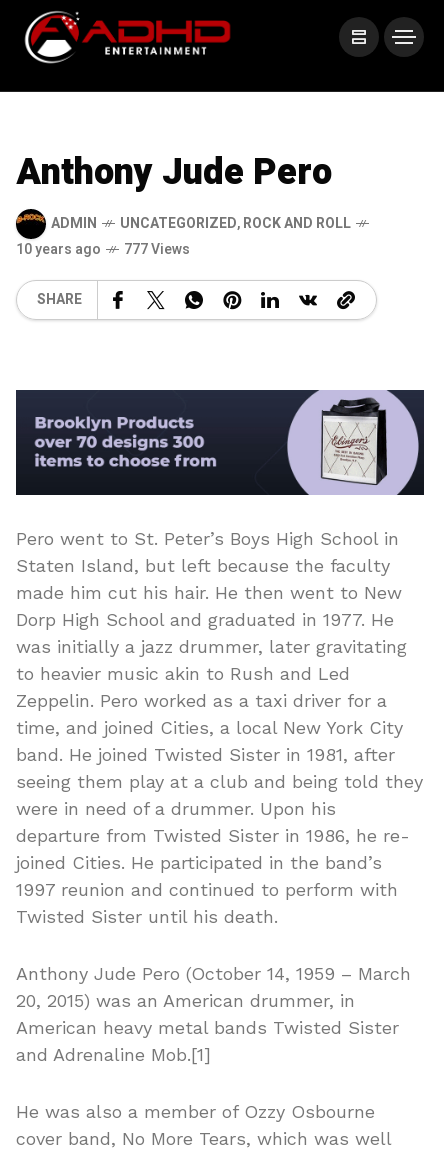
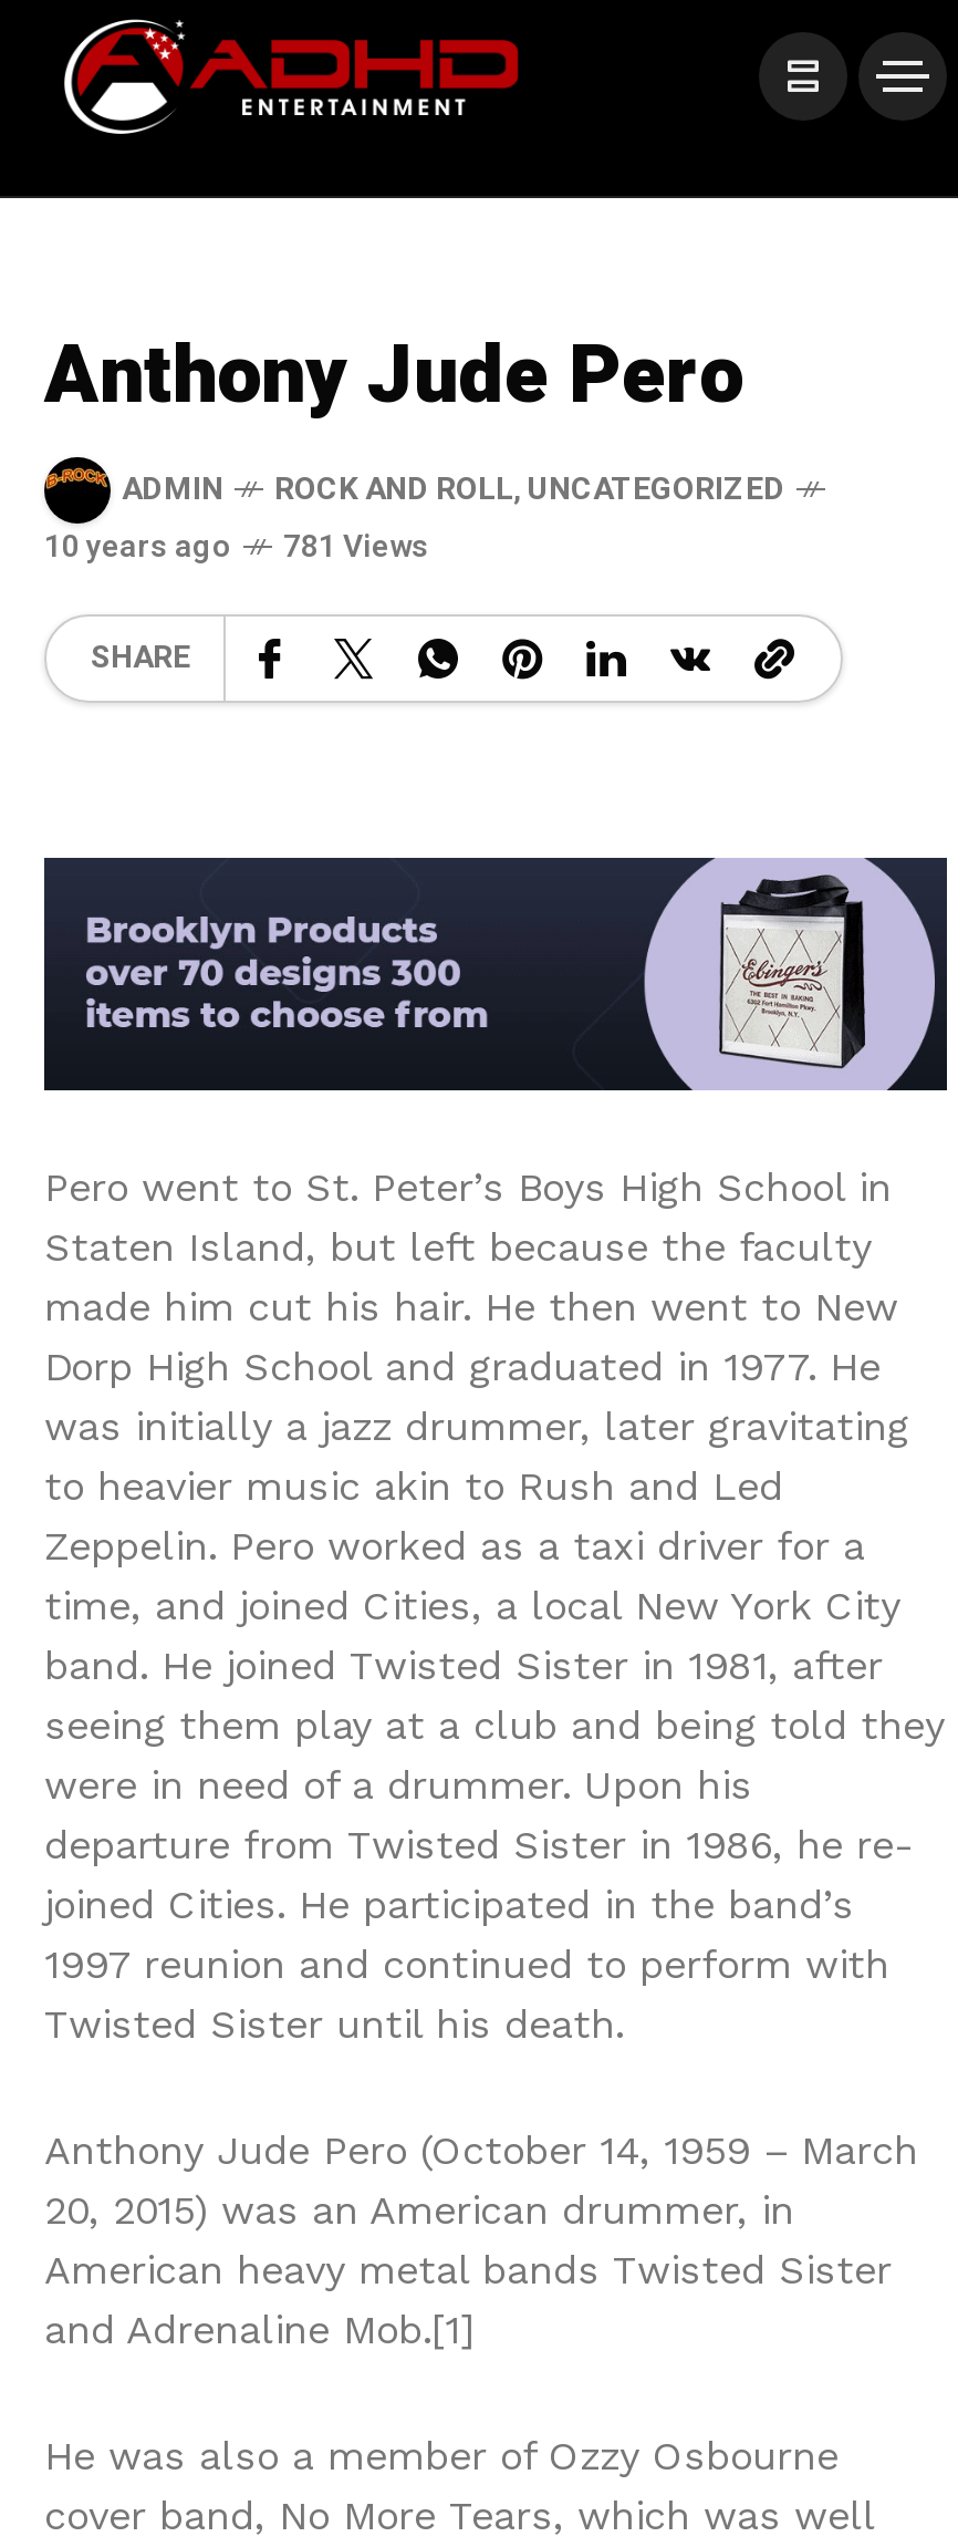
[120,213,351,234] UNCATEGORIZED, ROCK AND ROLL -> [274,467,785,513] ROCK AND ROLL, UNCATEGORIZED
[16,239,190,260] 10 years ago 777 Views -> [44,523,429,570] 10 years ago 781 Views

